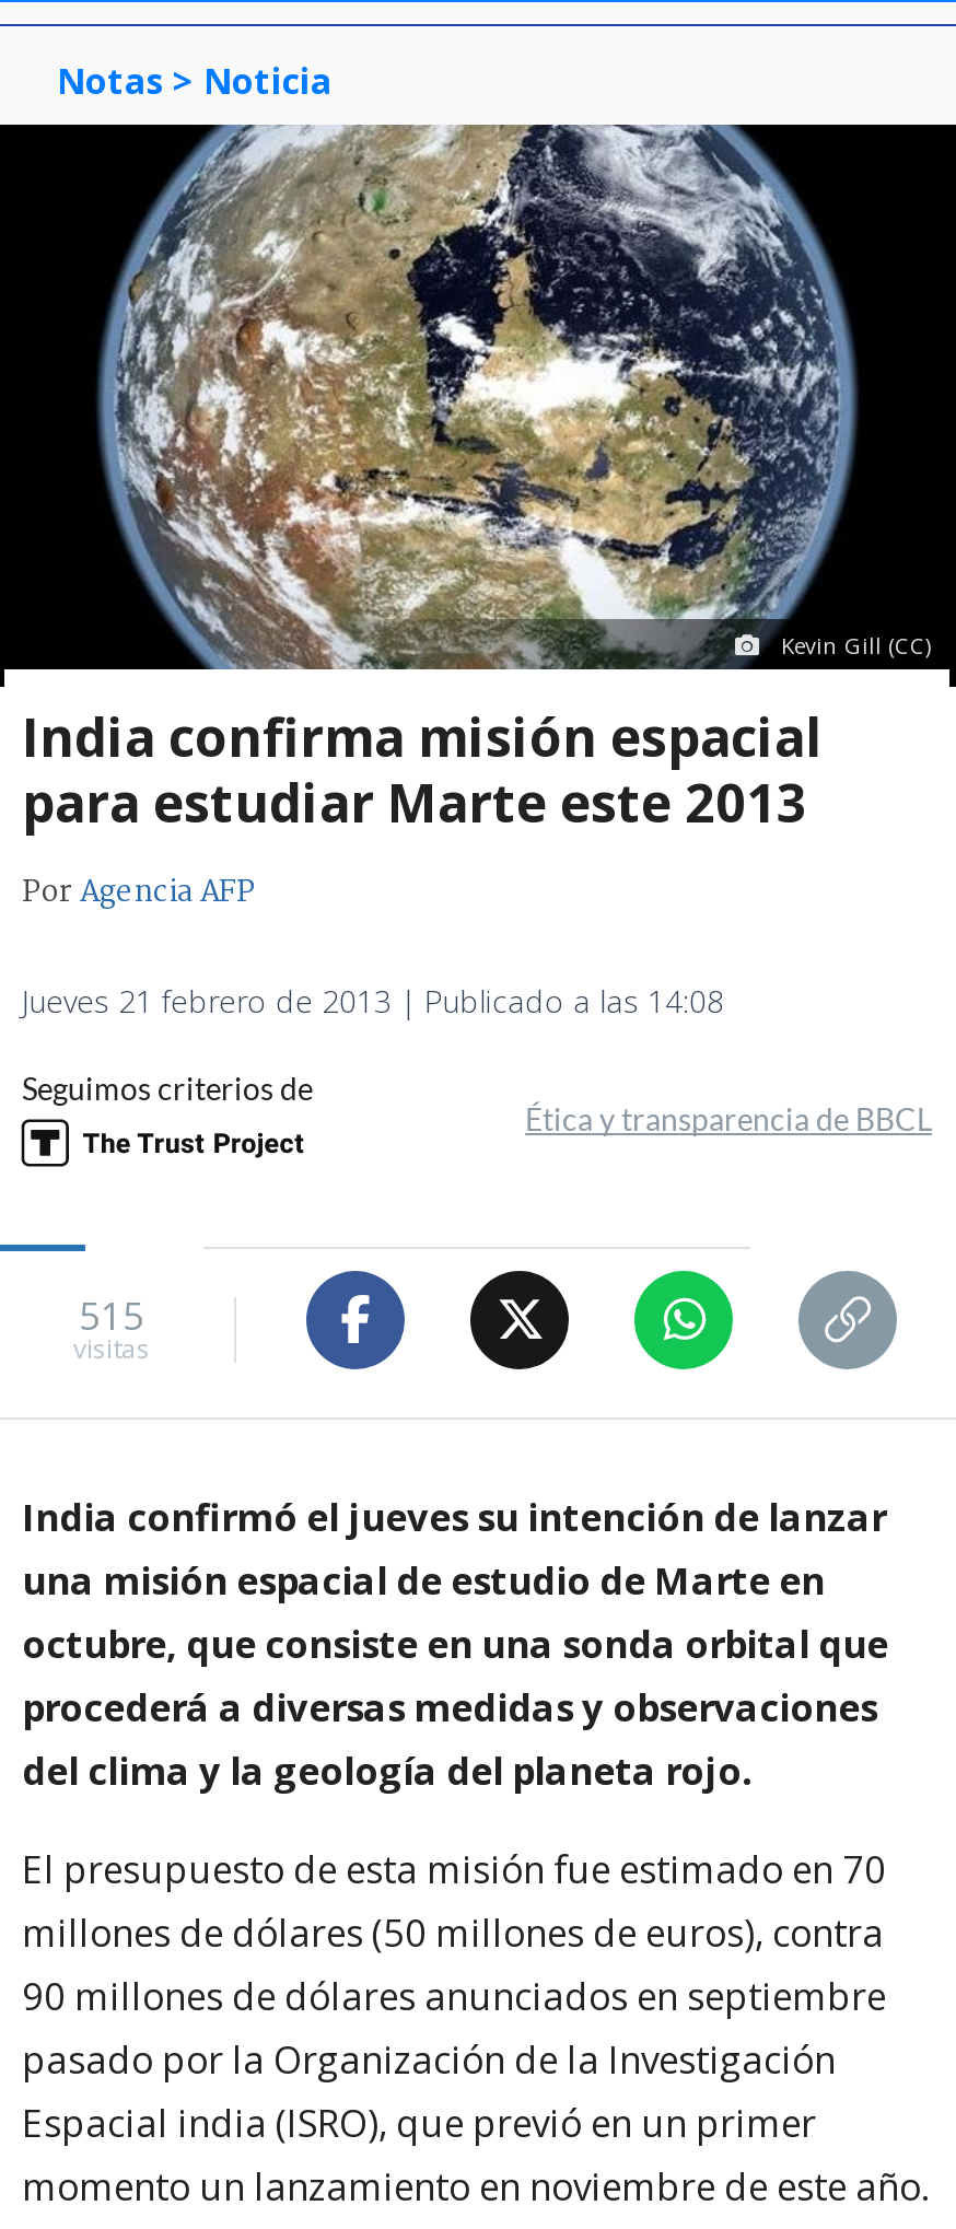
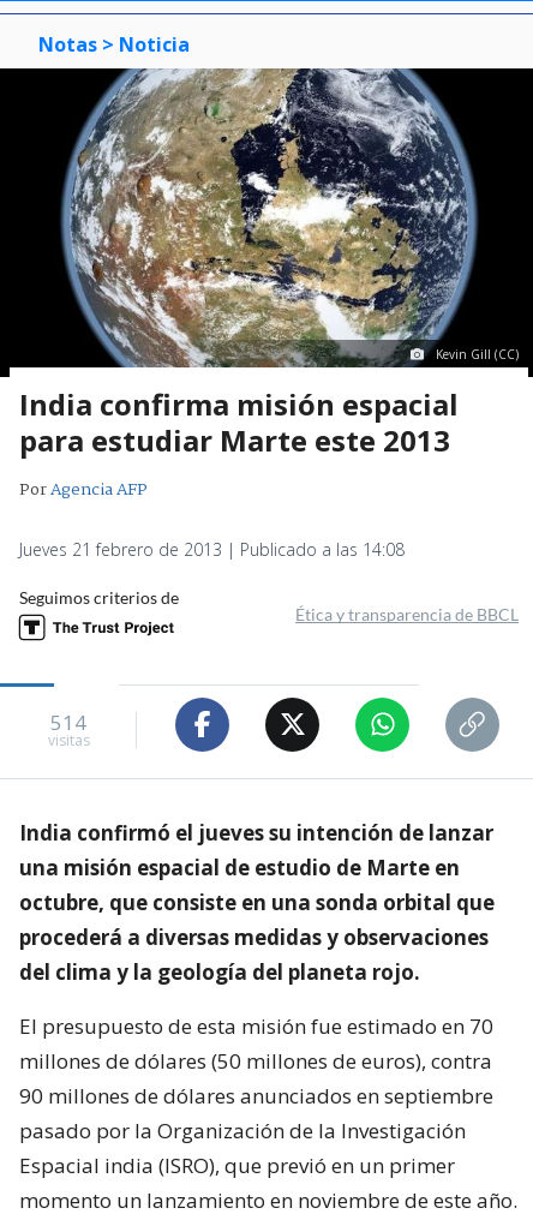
[79,1291,144,1342] 515 -> [50,709,86,736] 514

